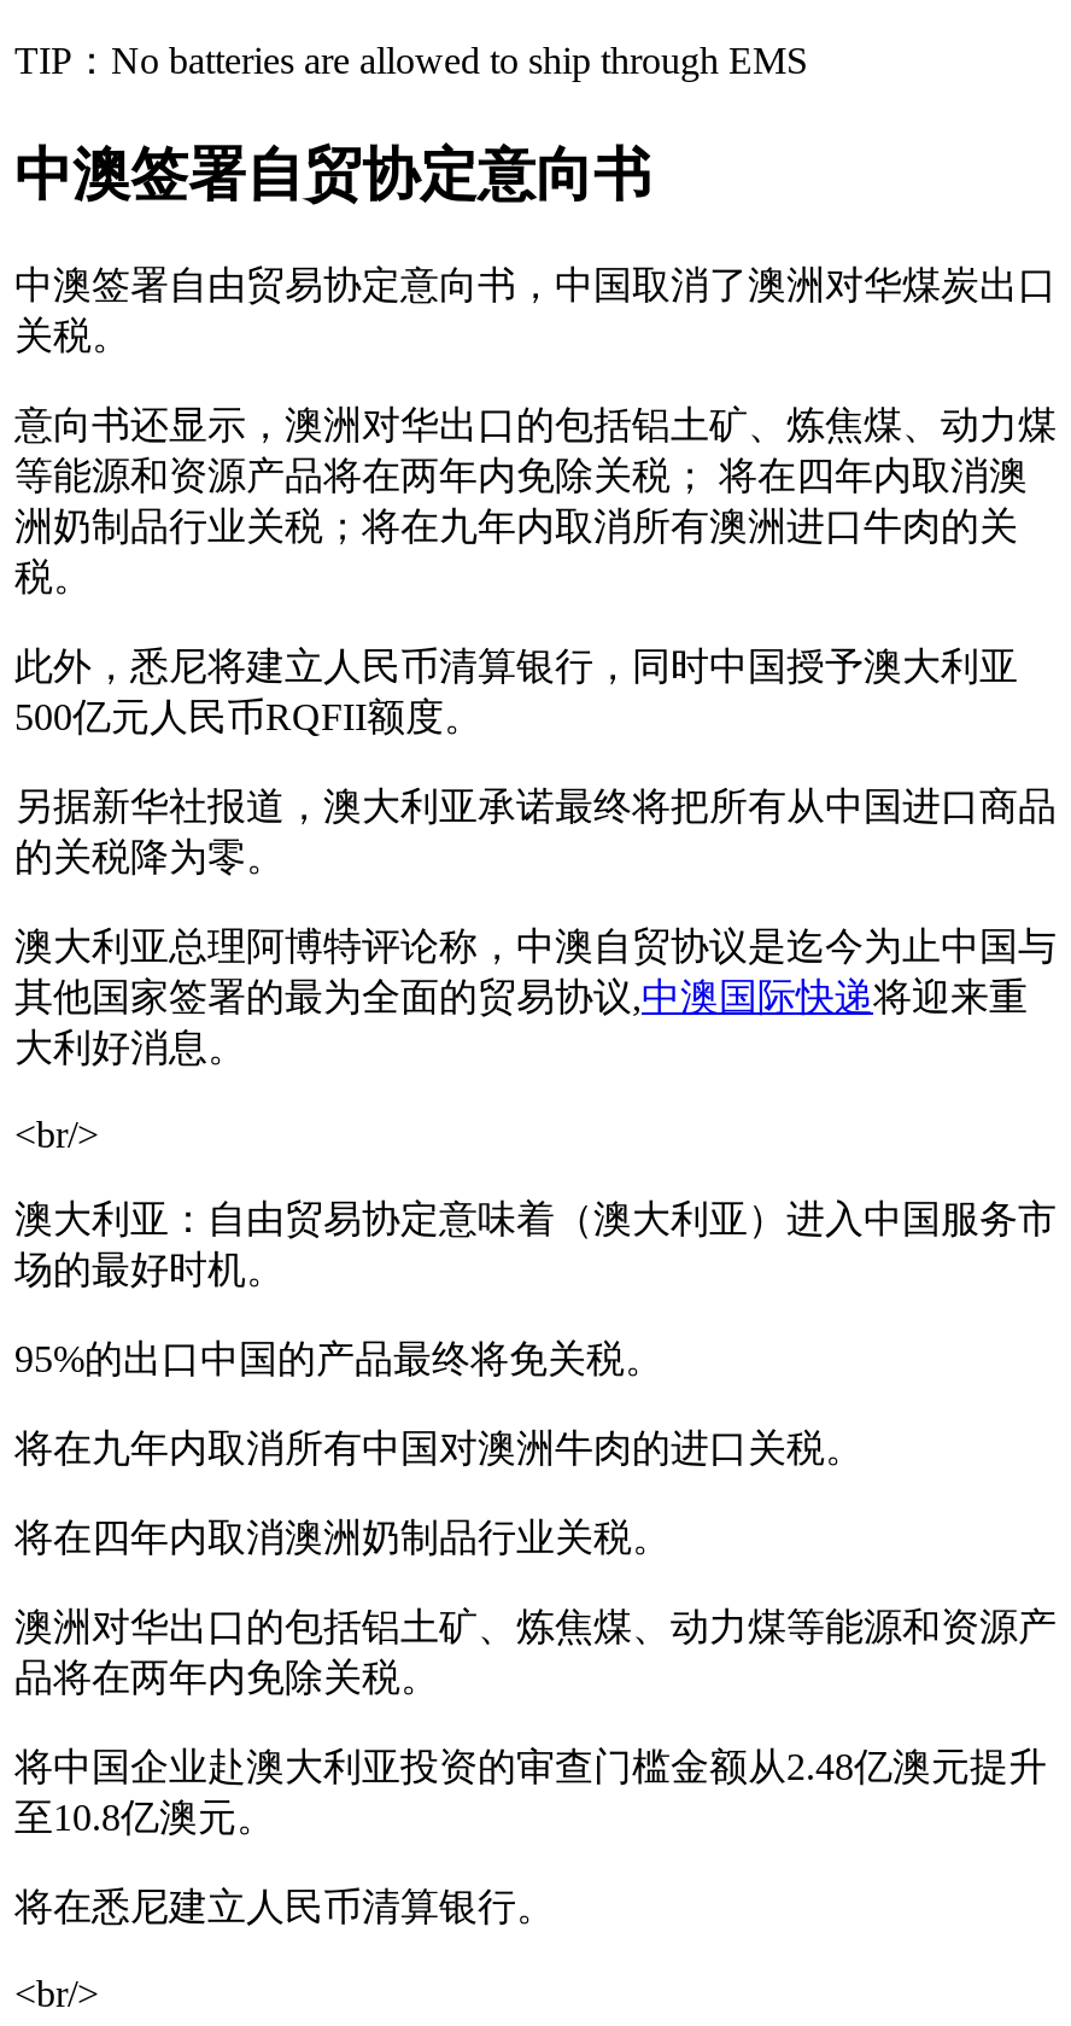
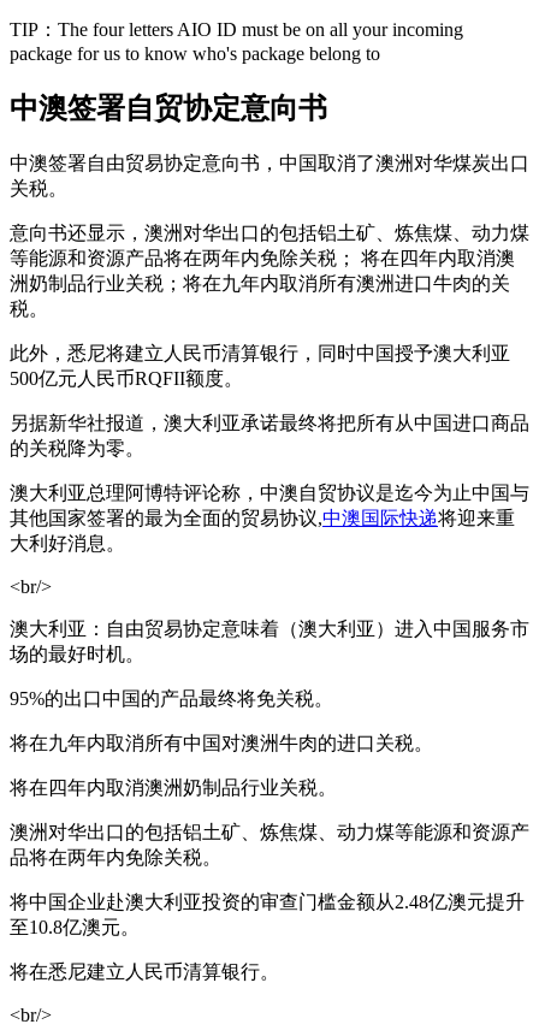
[14,40,808,81] TIP：No batteries are allowed to ship through EMS -> [10,19,463,64] TIP：The four letters AIO ID must be on all your incoming | package for us to know who's package belong to

